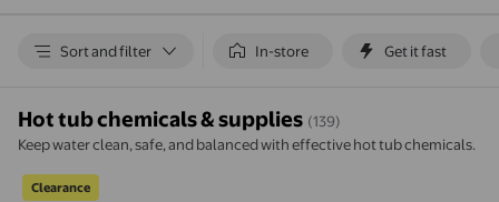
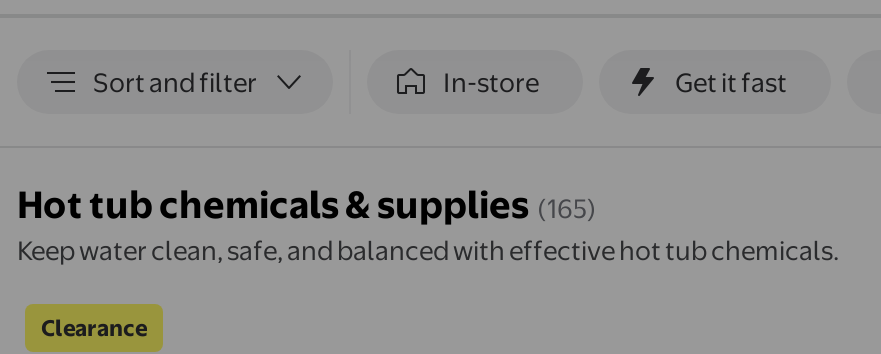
[18,107,341,132] Hot tub chemicals & supplies (139) -> [17,182,597,228] Hot tub chemicals & supplies (165)

